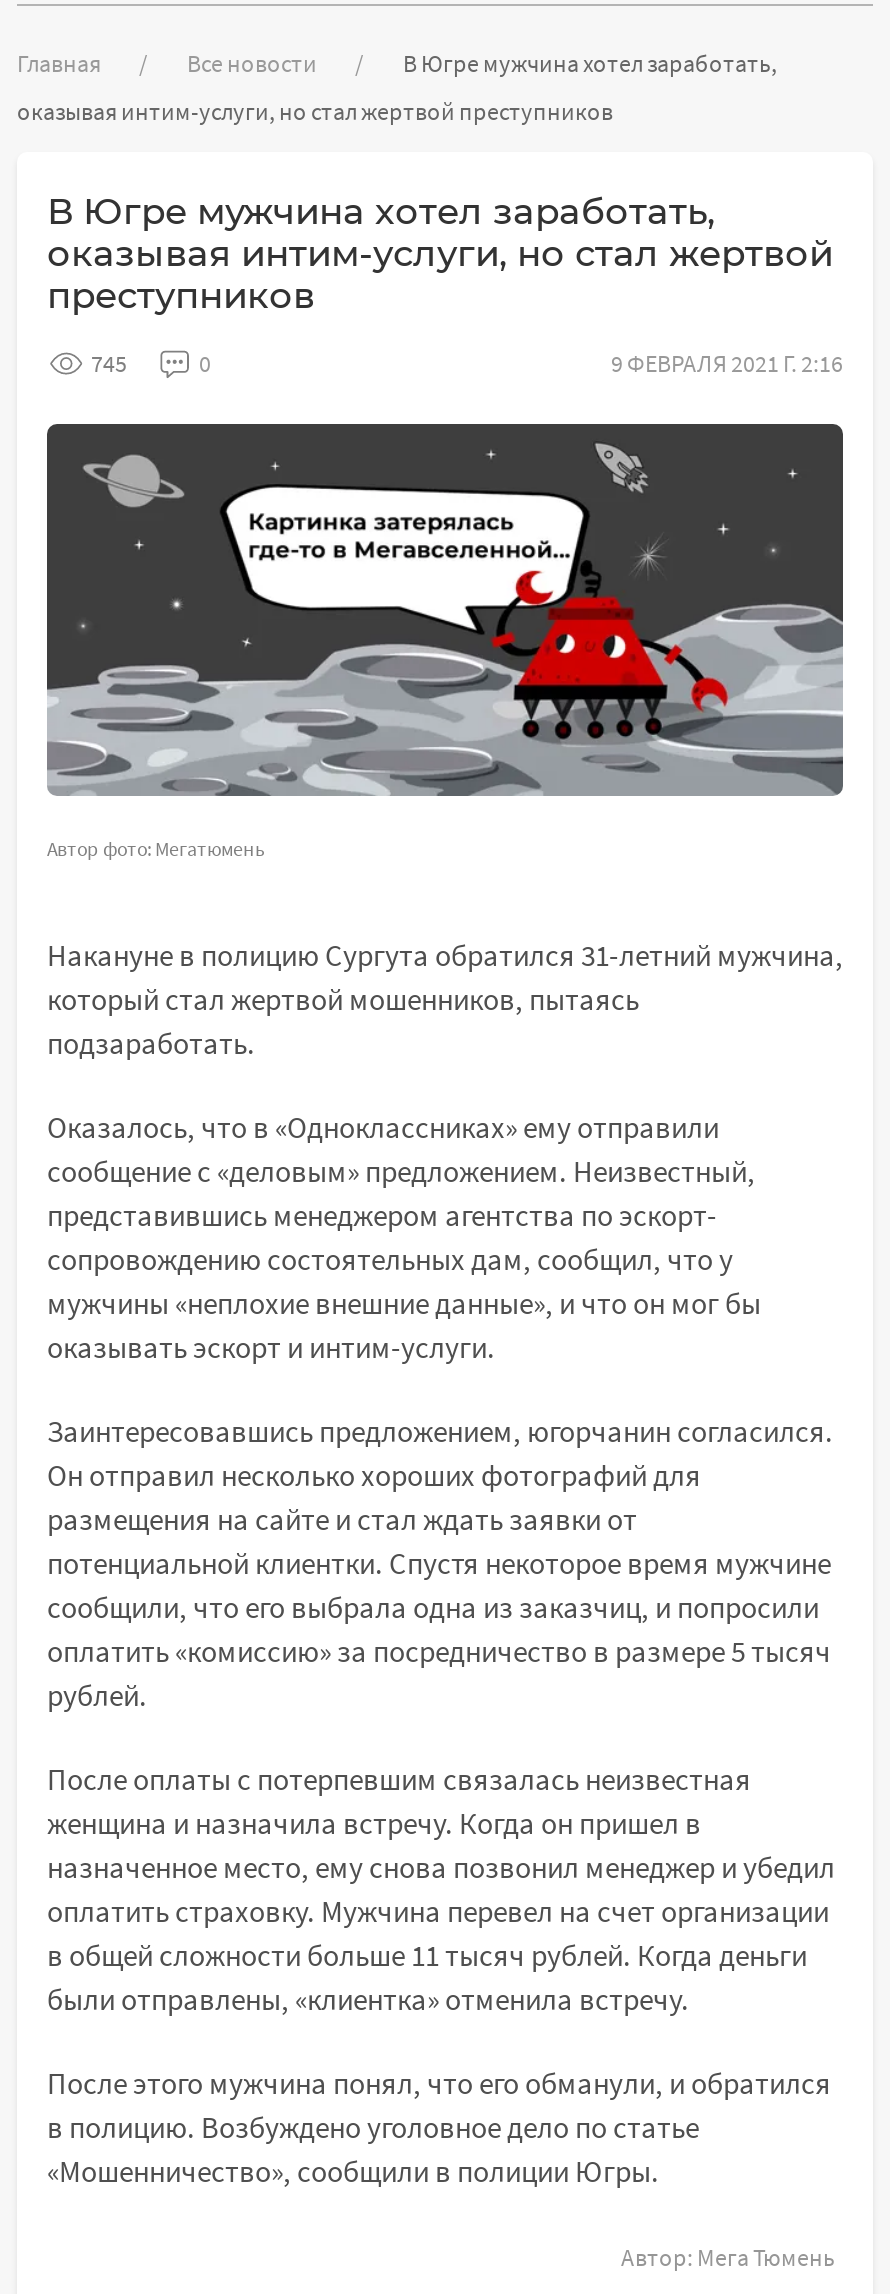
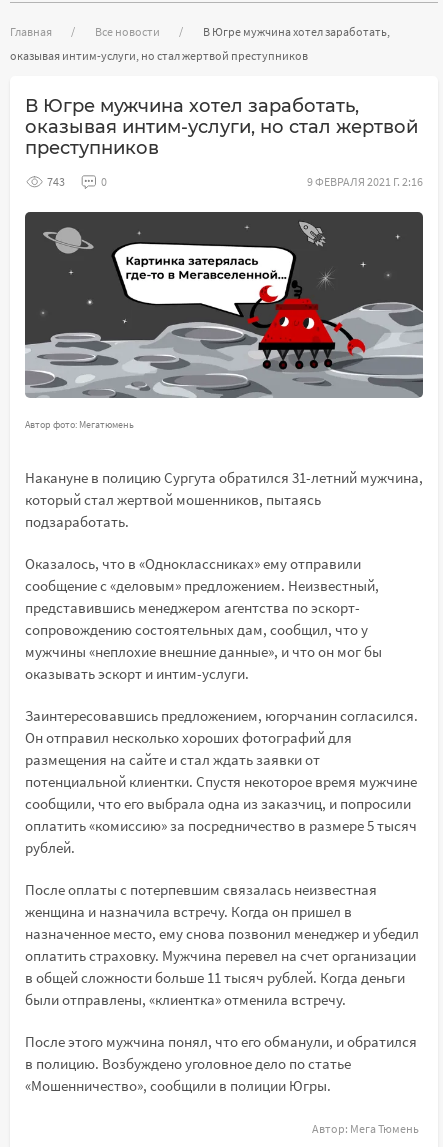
[91,348,127,378] 745 -> [47,174,65,189] 743

